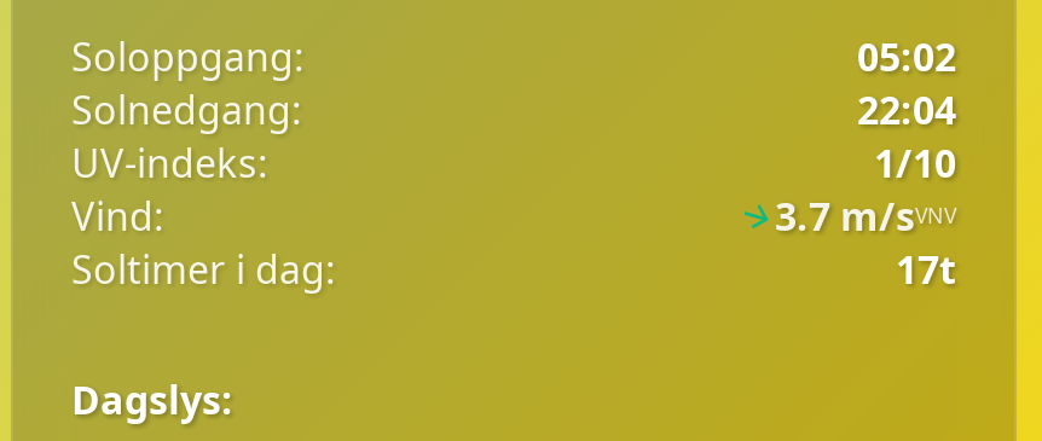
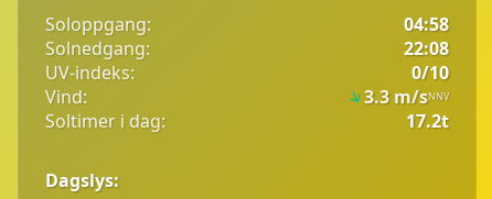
[857,30,956,83] 05:02 -> [404,12,449,36] 04:58
[857,83,956,137] 22:04 -> [404,36,449,60] 22:08
[874,137,956,190] 1/10 -> [411,60,449,85] 0/10
[775,190,956,243] 3.7 m/sVNV -> [364,85,449,109] 3.3 m/sNNV
[896,243,956,296] 17t -> [406,109,449,133] 17.2t

